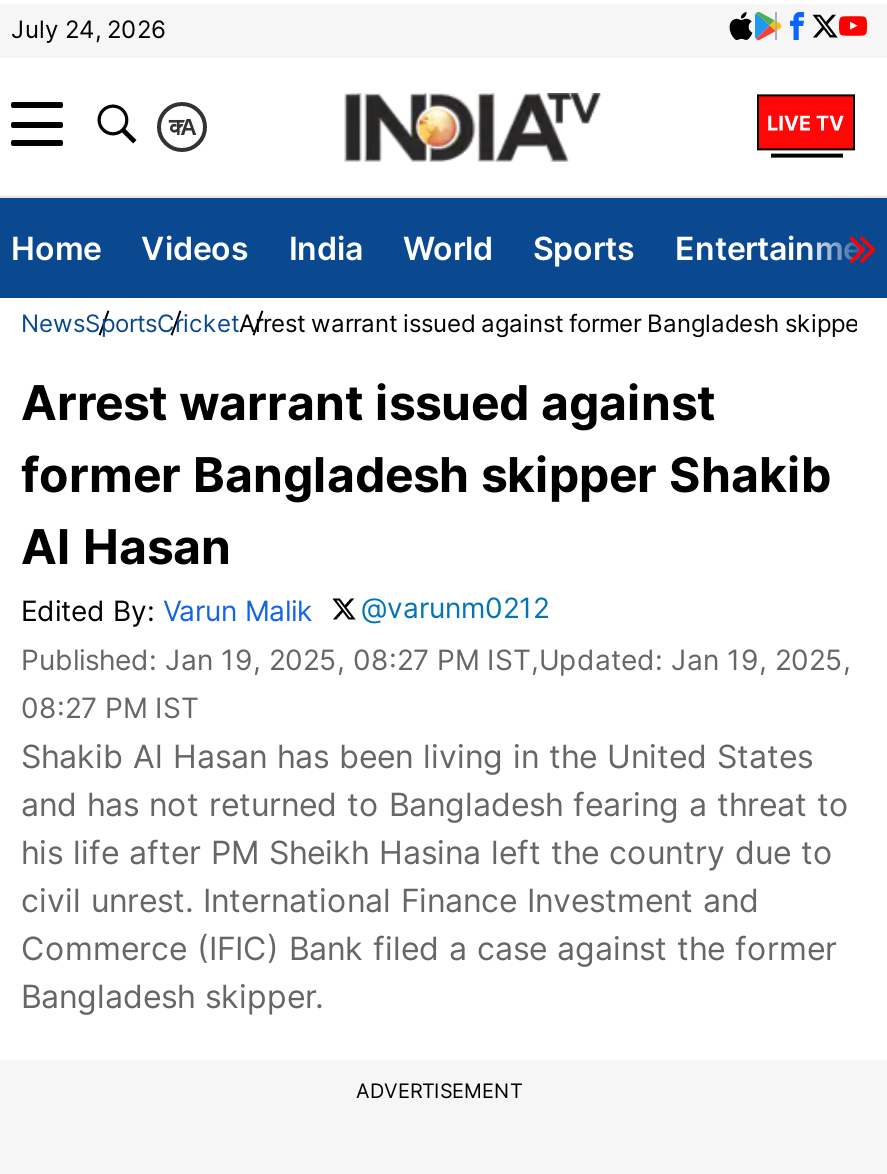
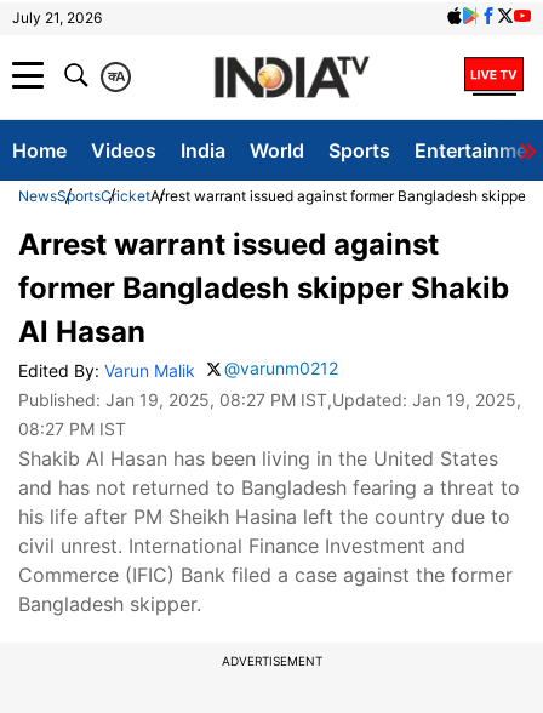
[11,14,165,44] July 24, 2026 -> [12,8,102,27] July 21, 2026

